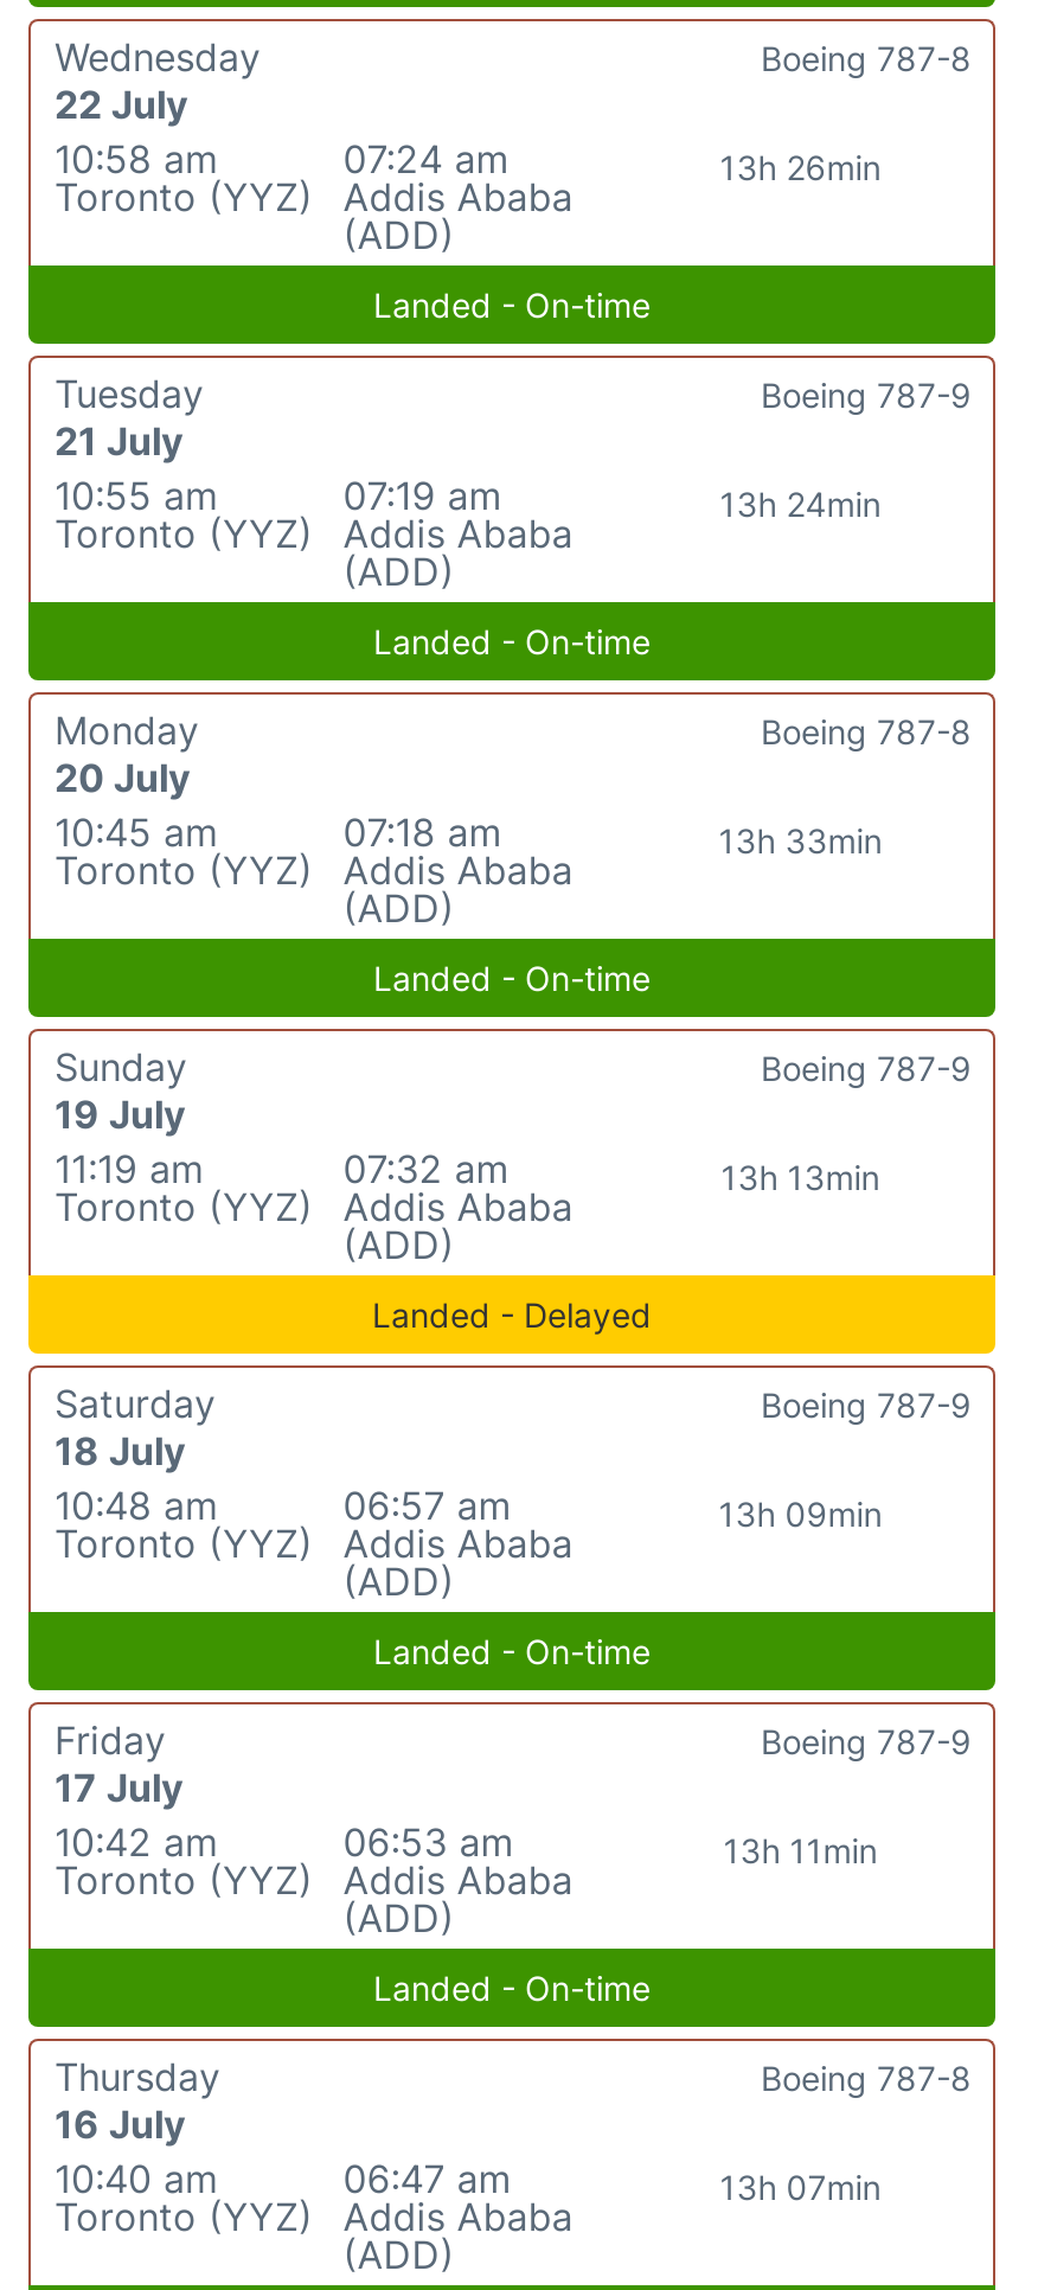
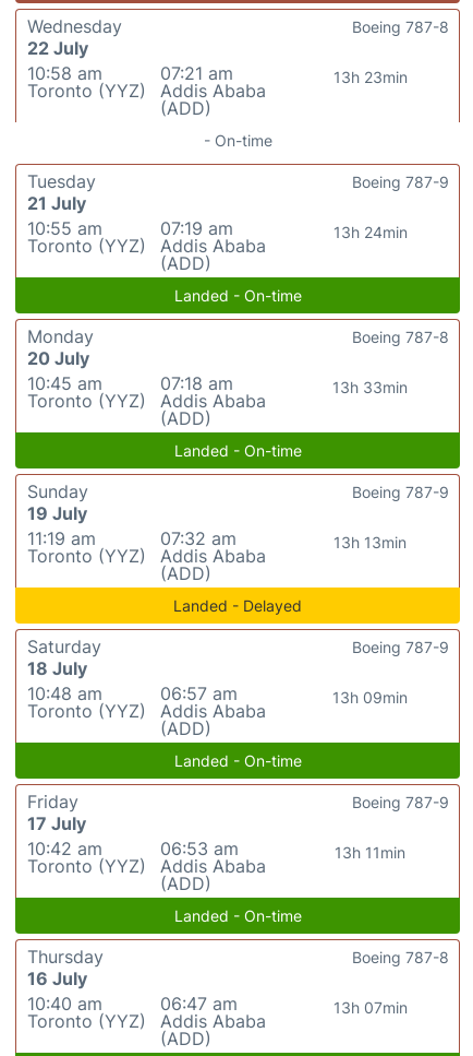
[343,135,509,183] 07:24 am -> [160,62,233,84] 07:21 am
[720,147,881,187] 13h 26min -> [333,68,407,86] 13h 23min
[373,284,651,325] Landed - On-time -> [203,131,272,150] - On-time

